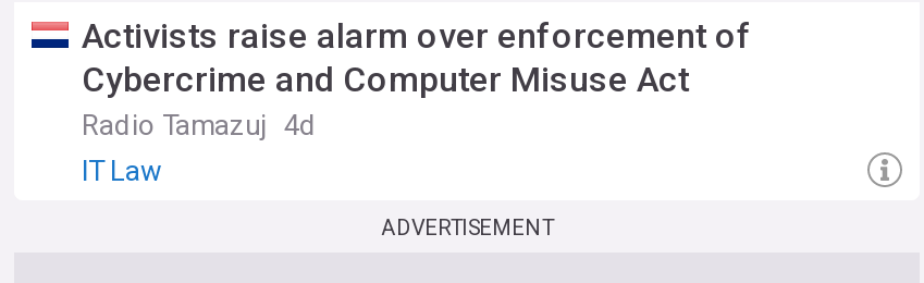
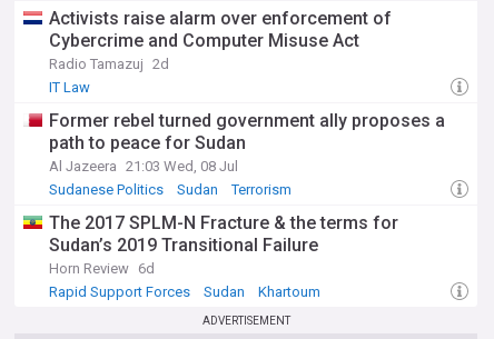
[82,109,317,141] Radio Tamazuj 4d -> [49,56,169,72] Radio Tamazuj 2d
none -> [49,110,445,300] Former rebel turned government ally proposes a | path to peace for Sudan | Al Jazeera 21:03 Wed, 08 Jul | Sudanese Politics | Sudan | Terrorism | The 2017 SPLM-N Fracture & the terms for | Sudan’s 2019 Transitional Failure | Horn Review 6d | Rapid Support Forces | Sudan | Khartoum

